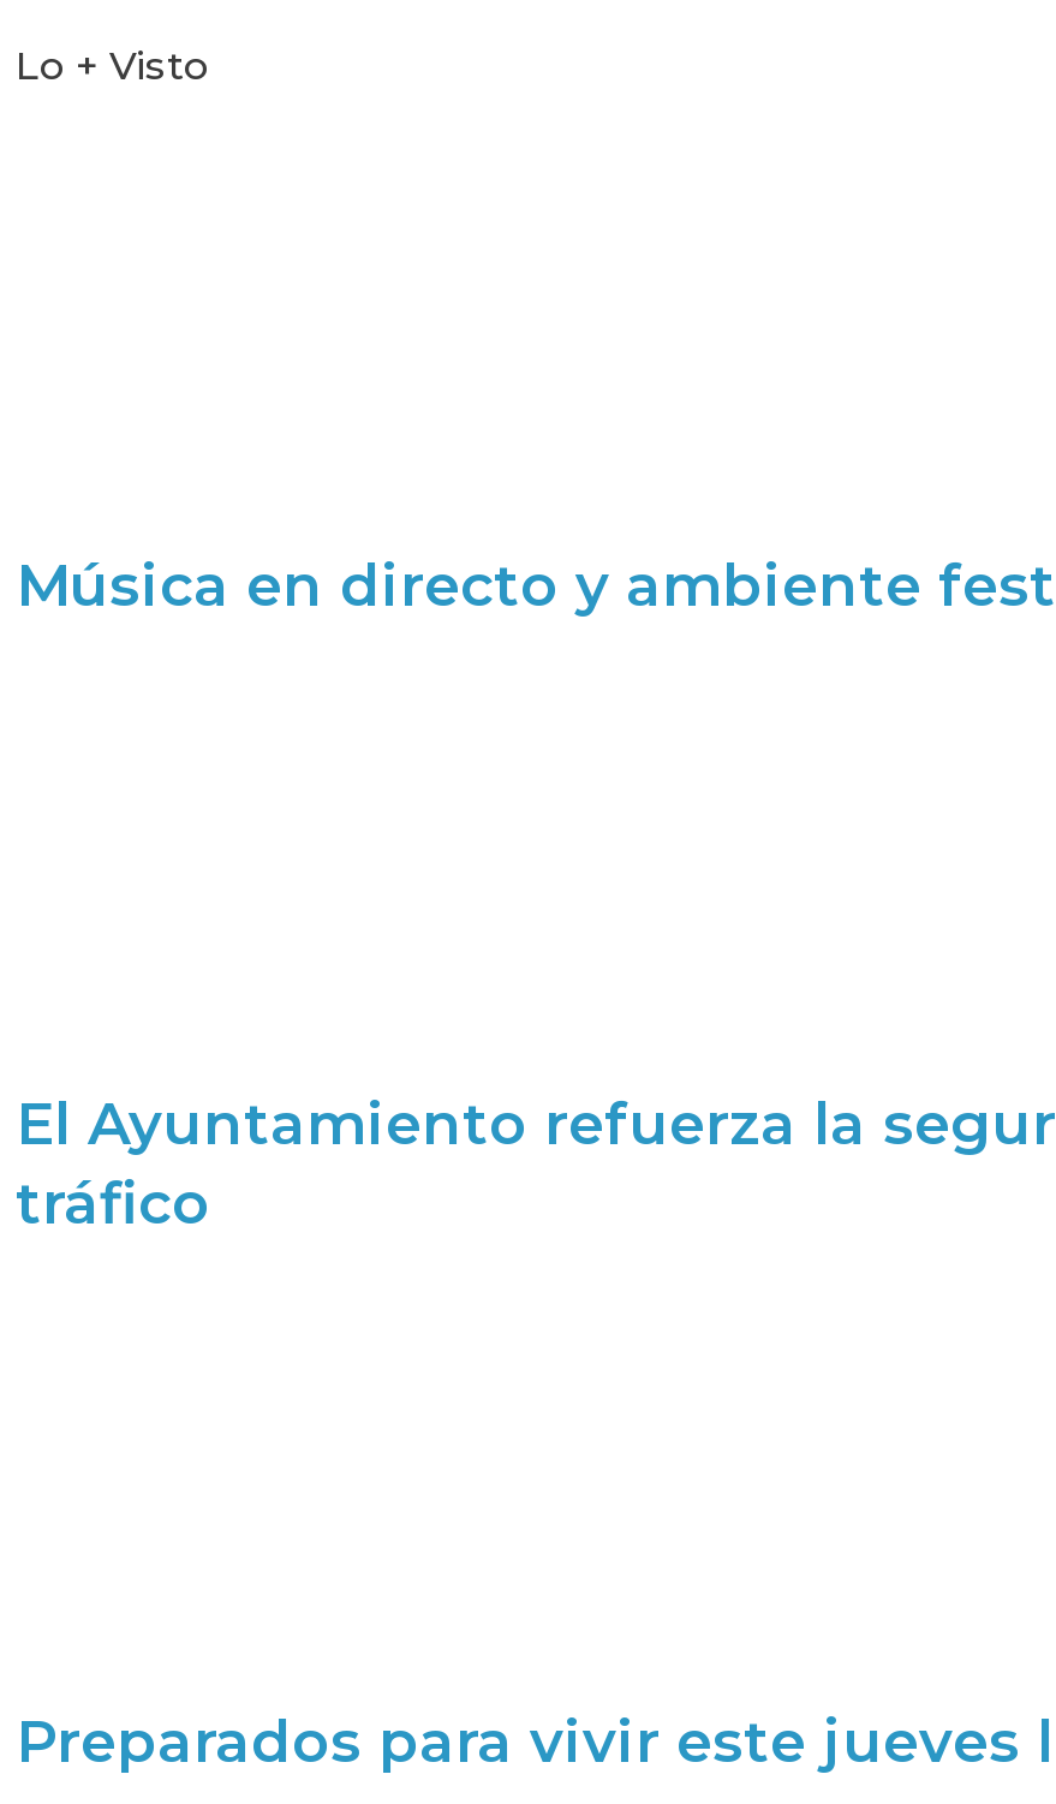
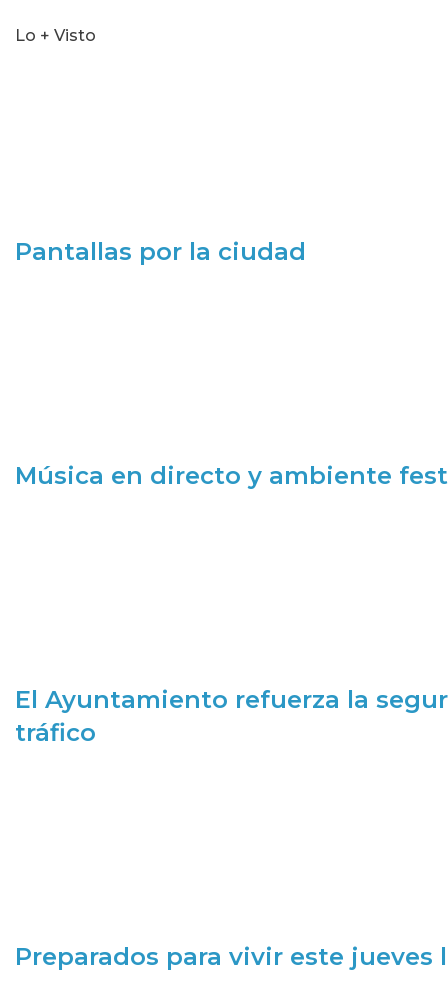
none -> [15,237,306,266] Pantallas por la ciudad

